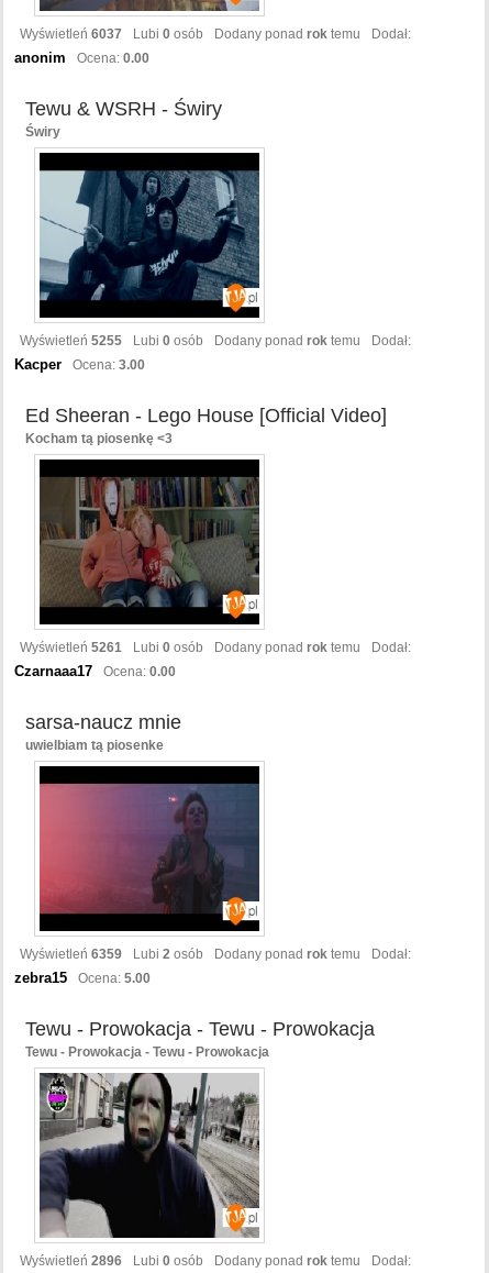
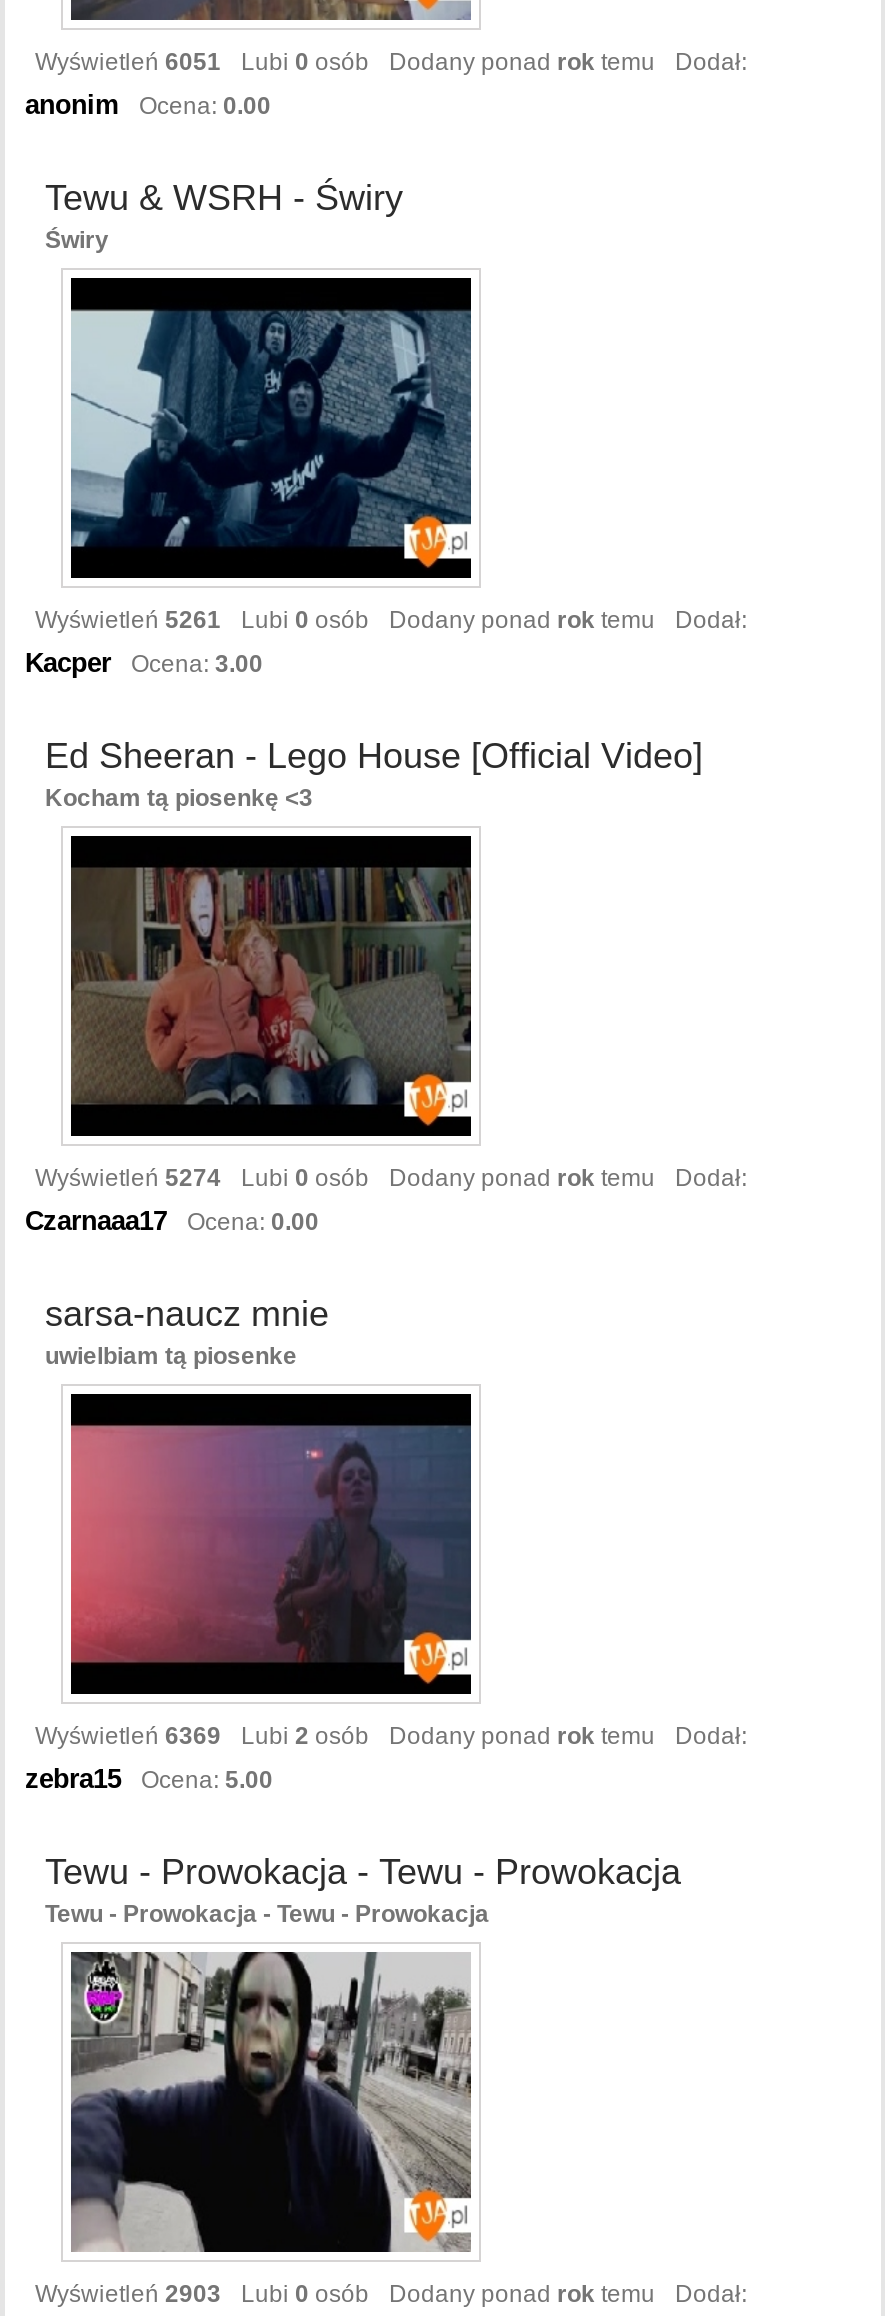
[20,26,411,42] Wyświetleń 6037 Lubi 0 osób Dodany ponad rok temu Dodał: -> [35,48,747,76] Wyświetleń 6051 Lubi 0 osób Dodany ponad rok temu Dodał:
[20,333,411,348] Wyświetleń 5255 Lubi 0 osób Dodany ponad rok temu Dodał: -> [35,606,747,634] Wyświetleń 5261 Lubi 0 osób Dodany ponad rok temu Dodał:
[20,640,411,655] Wyświetleń 5261 Lubi 0 osób Dodany ponad rok temu Dodał: -> [35,1164,747,1192] Wyświetleń 5274 Lubi 0 osób Dodany ponad rok temu Dodał:
[20,947,411,962] Wyświetleń 6359 Lubi 2 osób Dodany ponad rok temu Dodał: -> [35,1722,747,1750] Wyświetleń 6369 Lubi 2 osób Dodany ponad rok temu Dodał:
[20,1253,411,1269] Wyświetleń 2896 Lubi 0 osób Dodany ponad rok temu Dodał: -> [35,2280,747,2308] Wyświetleń 2903 Lubi 0 osób Dodany ponad rok temu Dodał:

